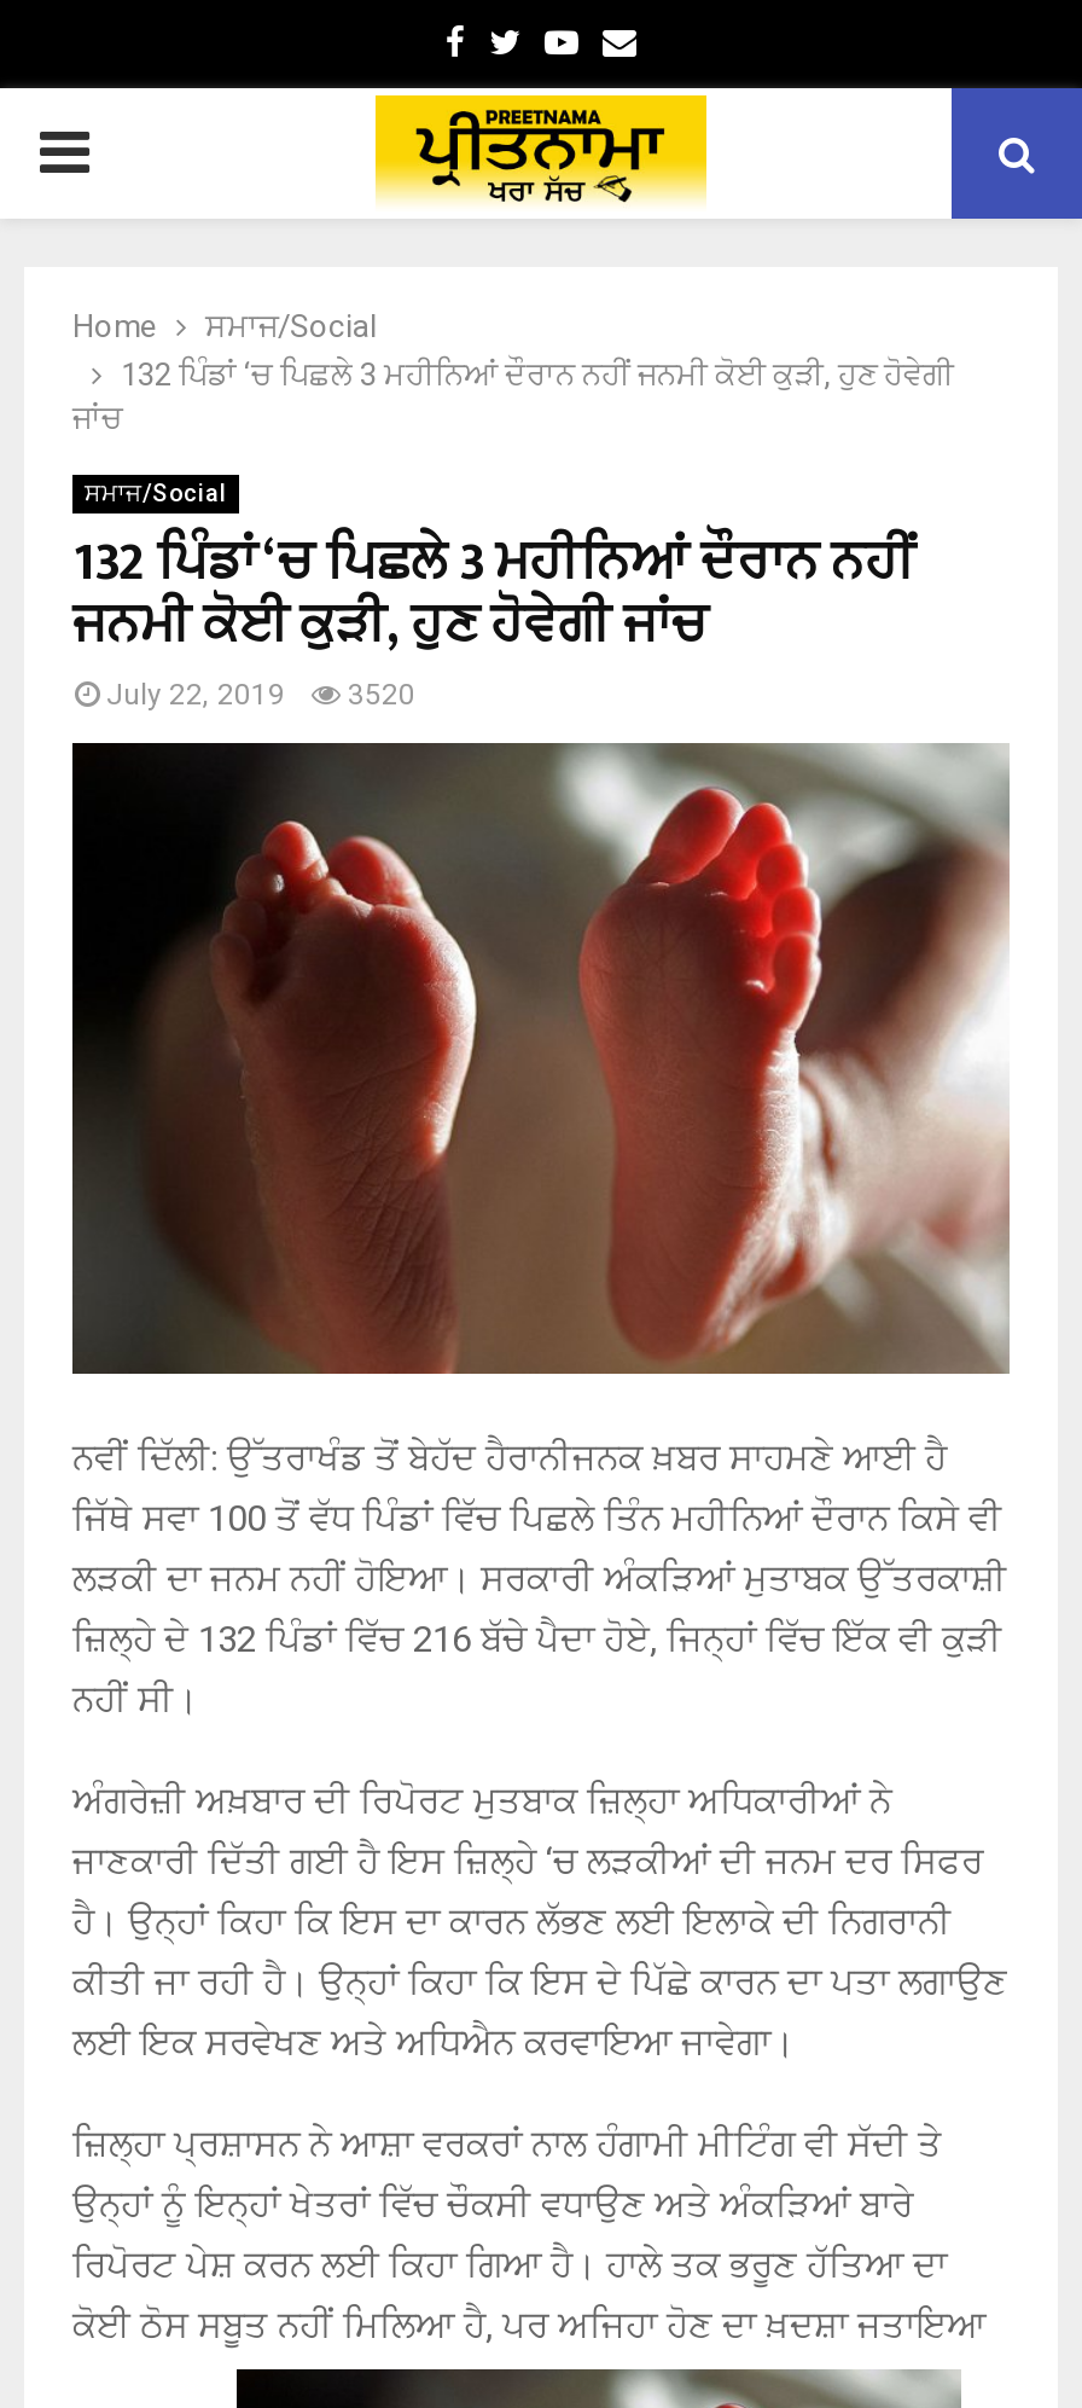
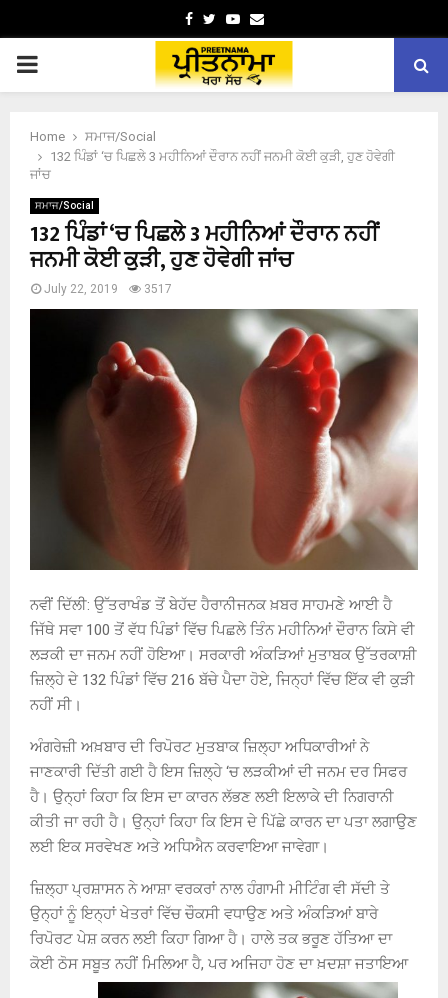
[106,678,415,712] July 22, 2019 3520 -> [44,282,172,296] July 22, 2019 3517

